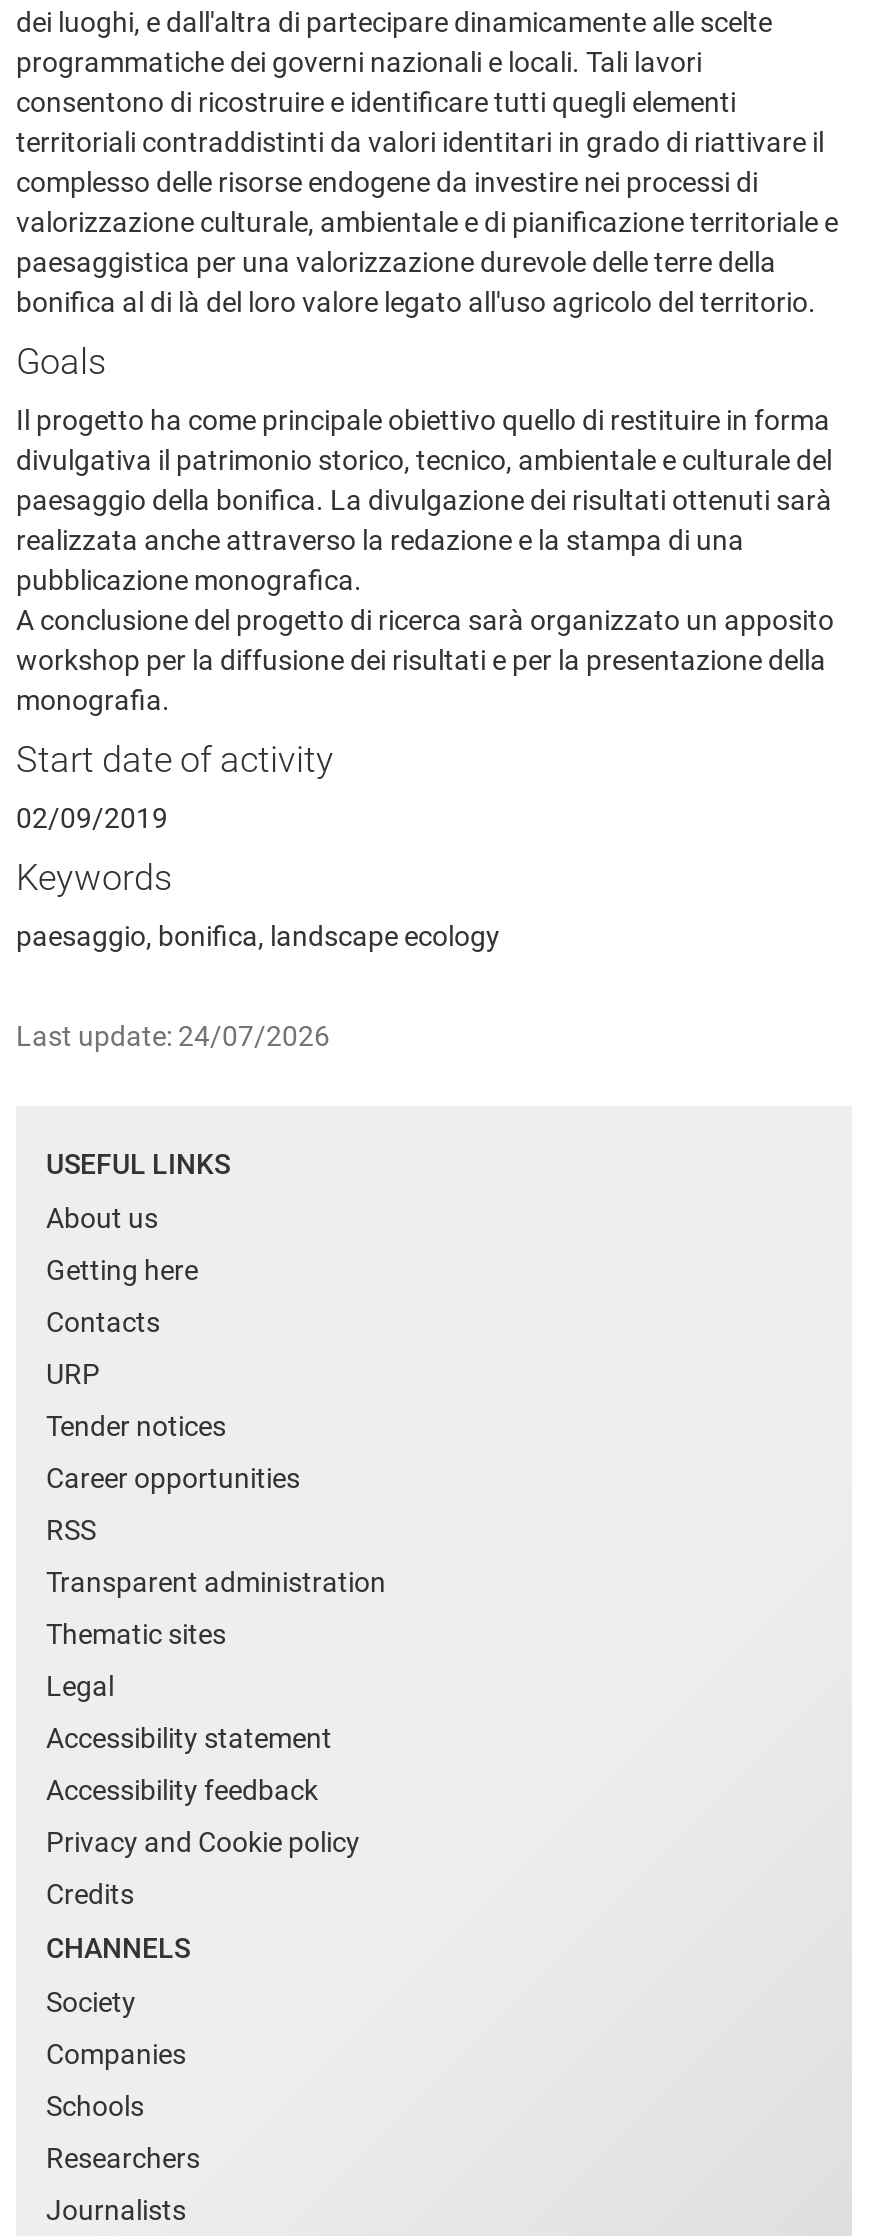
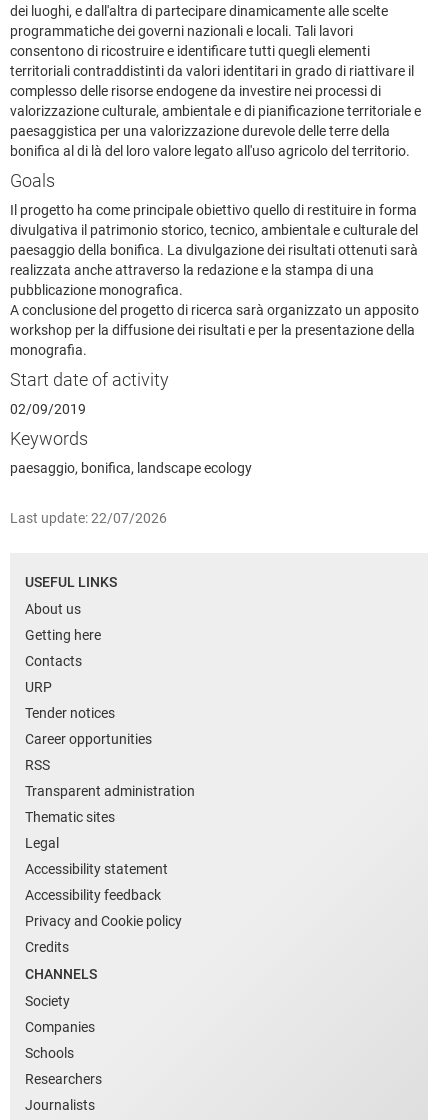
[16,1021,330,1053] Last update: 24/07/2026 -> [10,510,167,526] Last update: 22/07/2026

